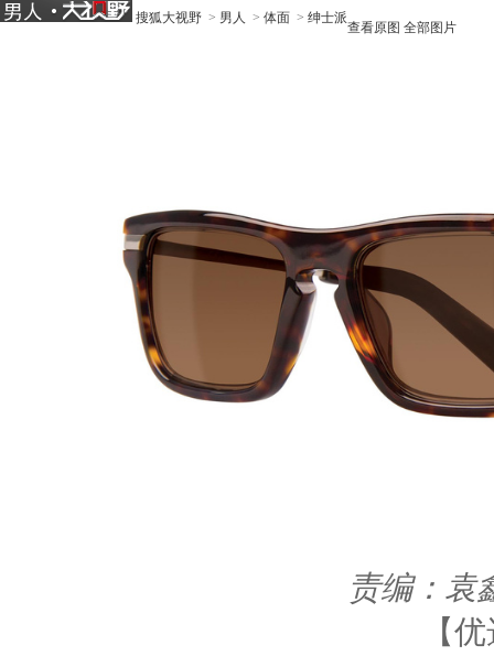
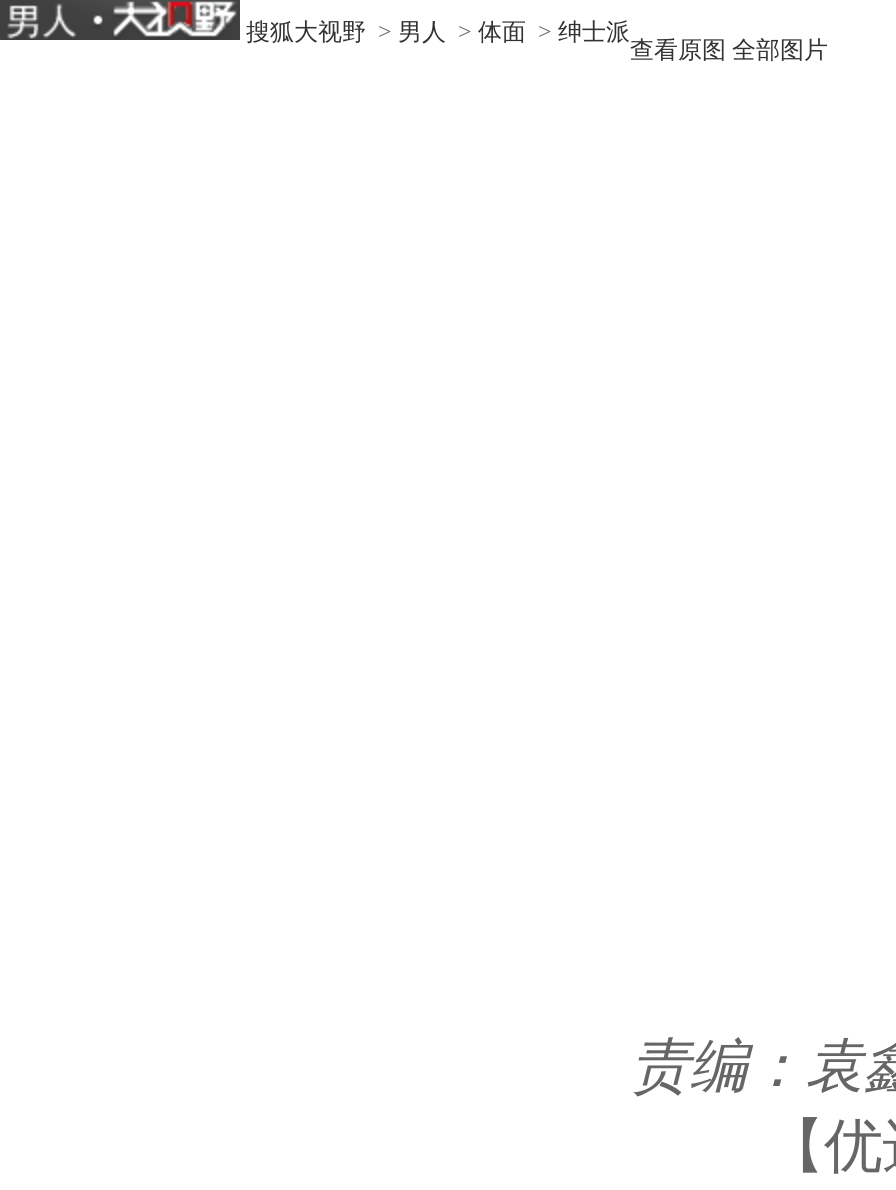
[121,208,491,419] [image] -> none

